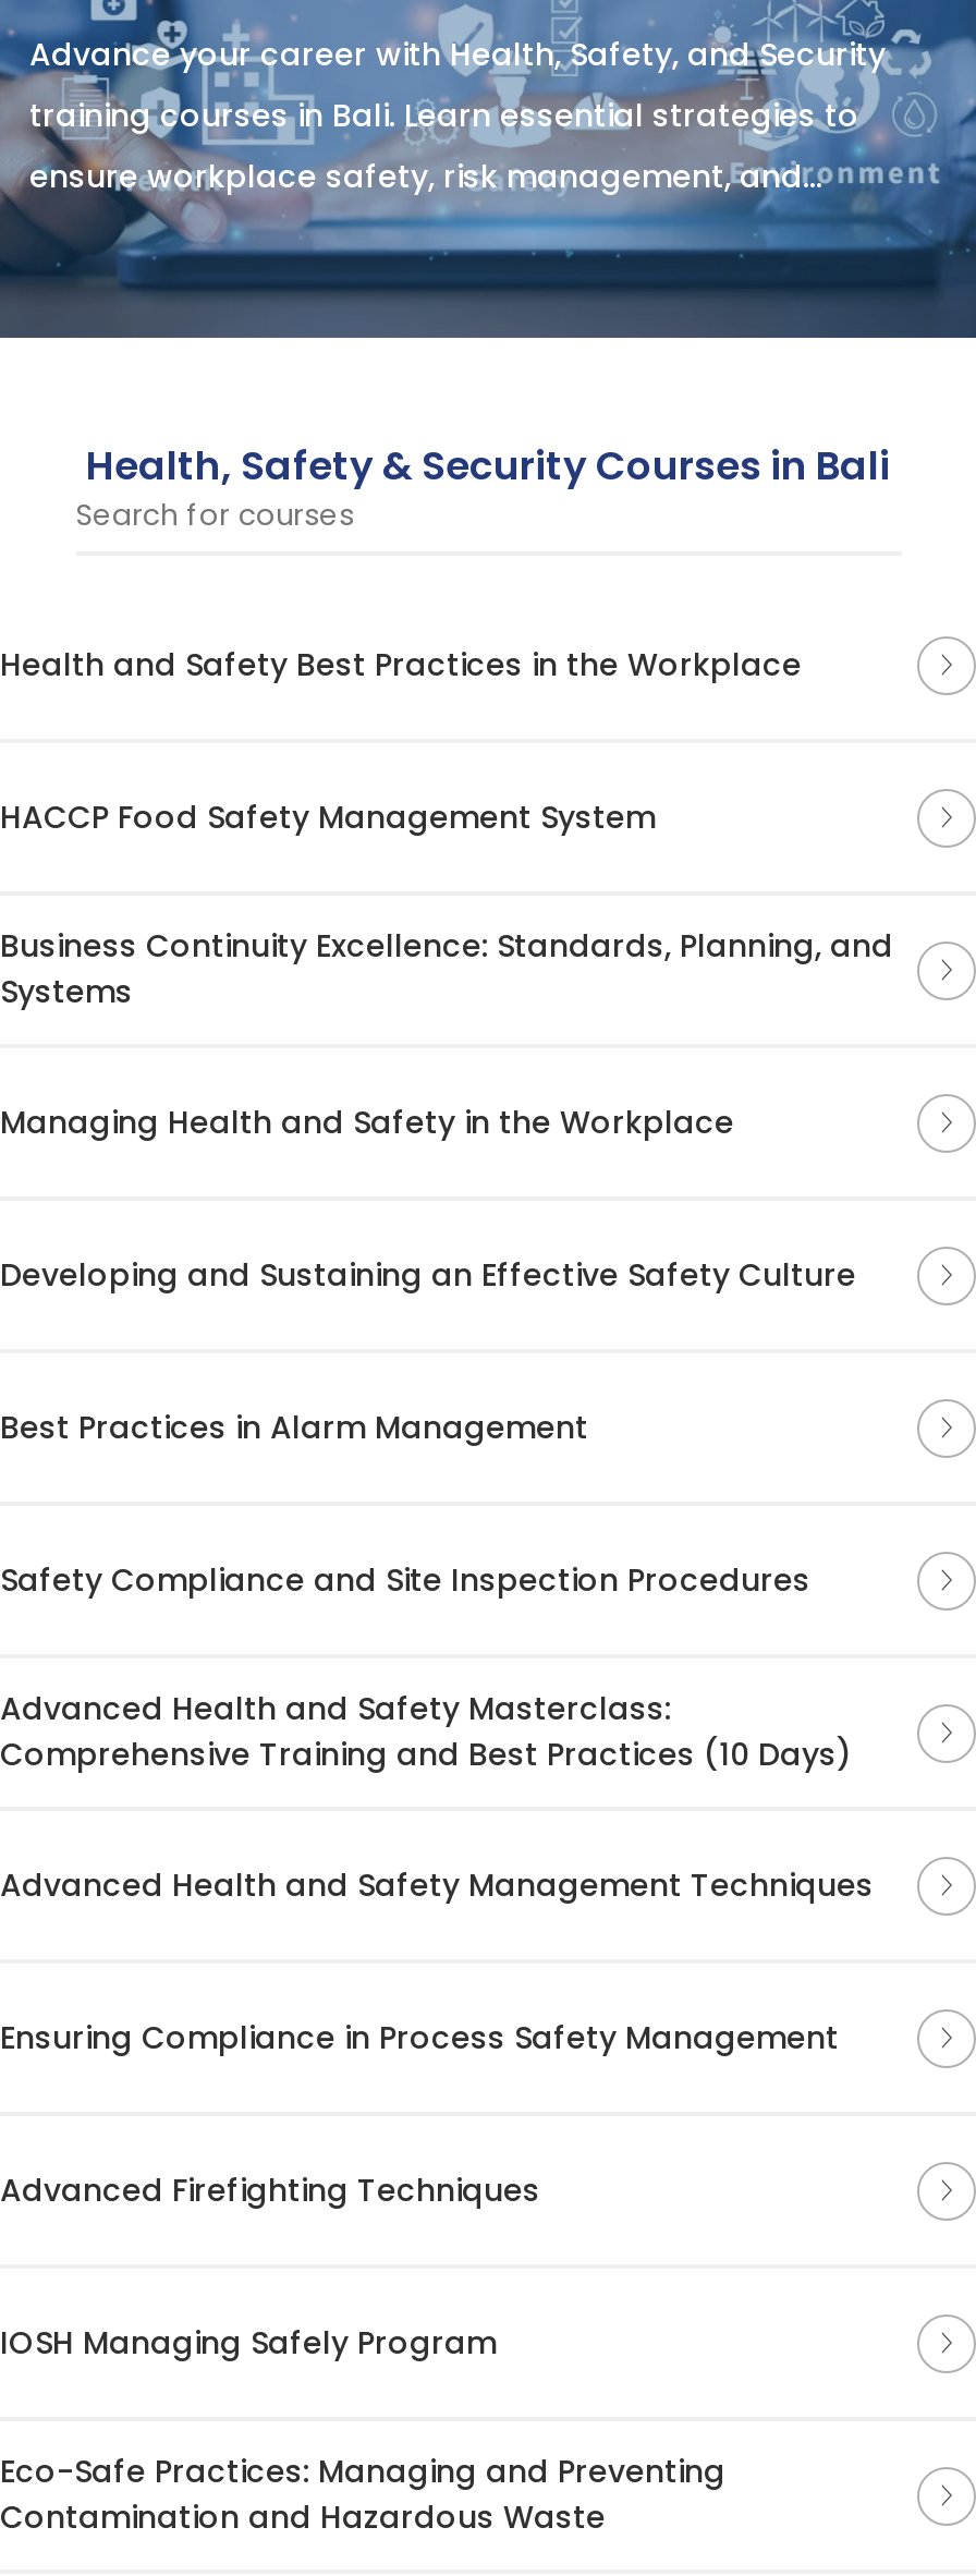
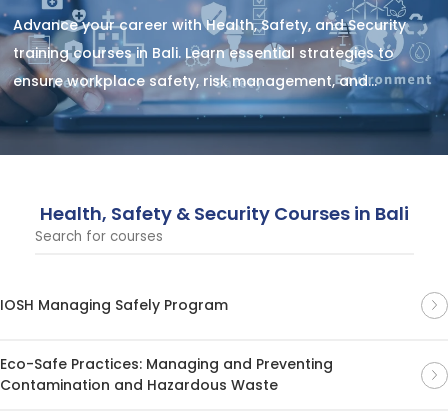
[0,642,893,2211] Health and Safety Best Practices in the Workplace | HACCP Food Safety Management System | Business Continuity Excellence: Standards, Planning, and | Systems | Managing Health and Safety in the Workplace | Developing and Sustaining an Effective Safety Culture | Best Practices in Alarm Management | Safety Compliance and Site Inspection Procedures | Advanced Health and Safety Masterclass: | Comprehensive Training and Best Practices (10 Days) | Advanced Health and Safety Management Techniques | Ensuring Compliance in Process Safety Management | Advanced Firefighting Techniques -> none

